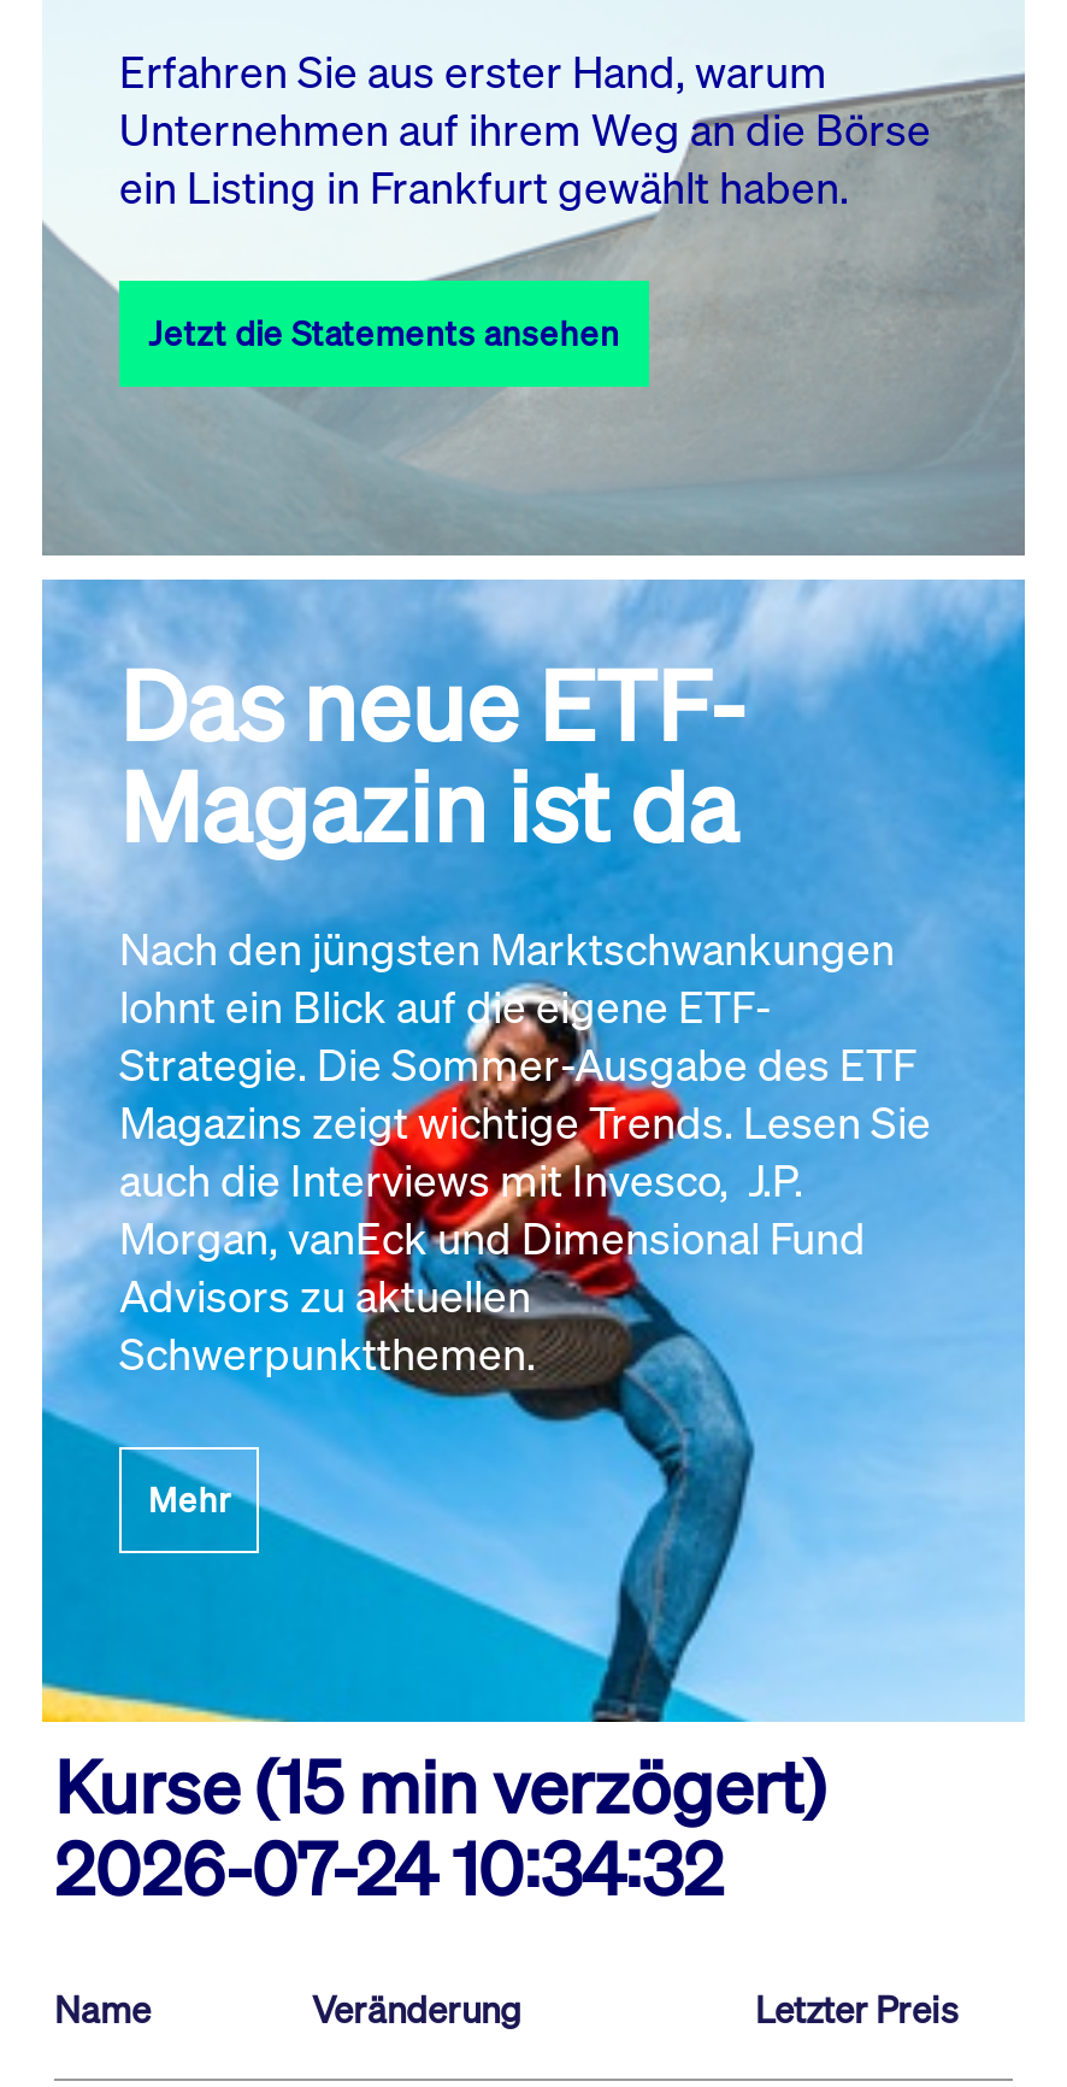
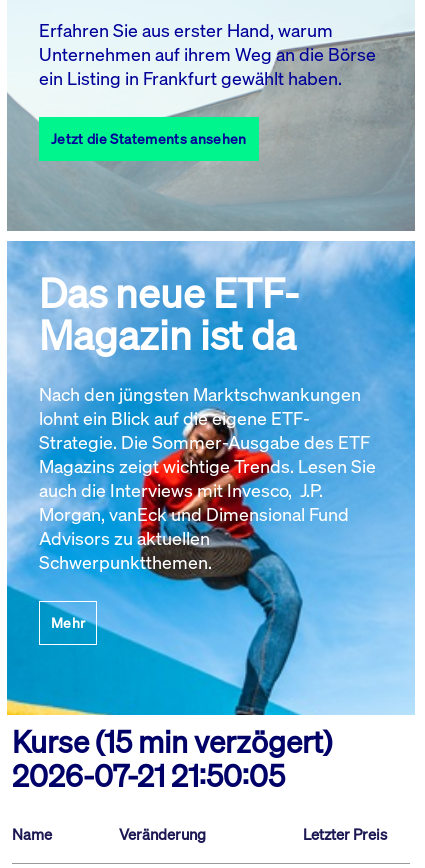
[54,1821,724,1917] 2026-07-24 10:34:32 -> [12,756,285,796] 2026-07-21 21:50:05

